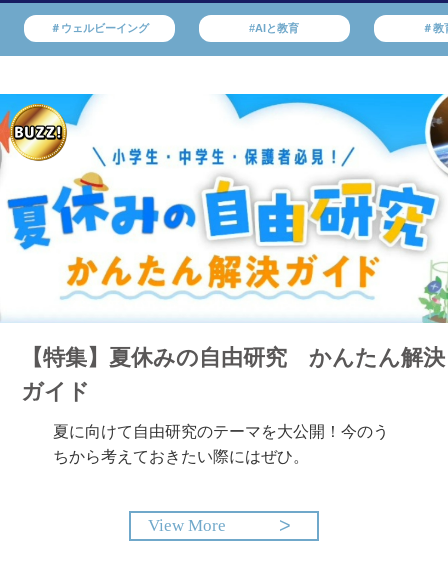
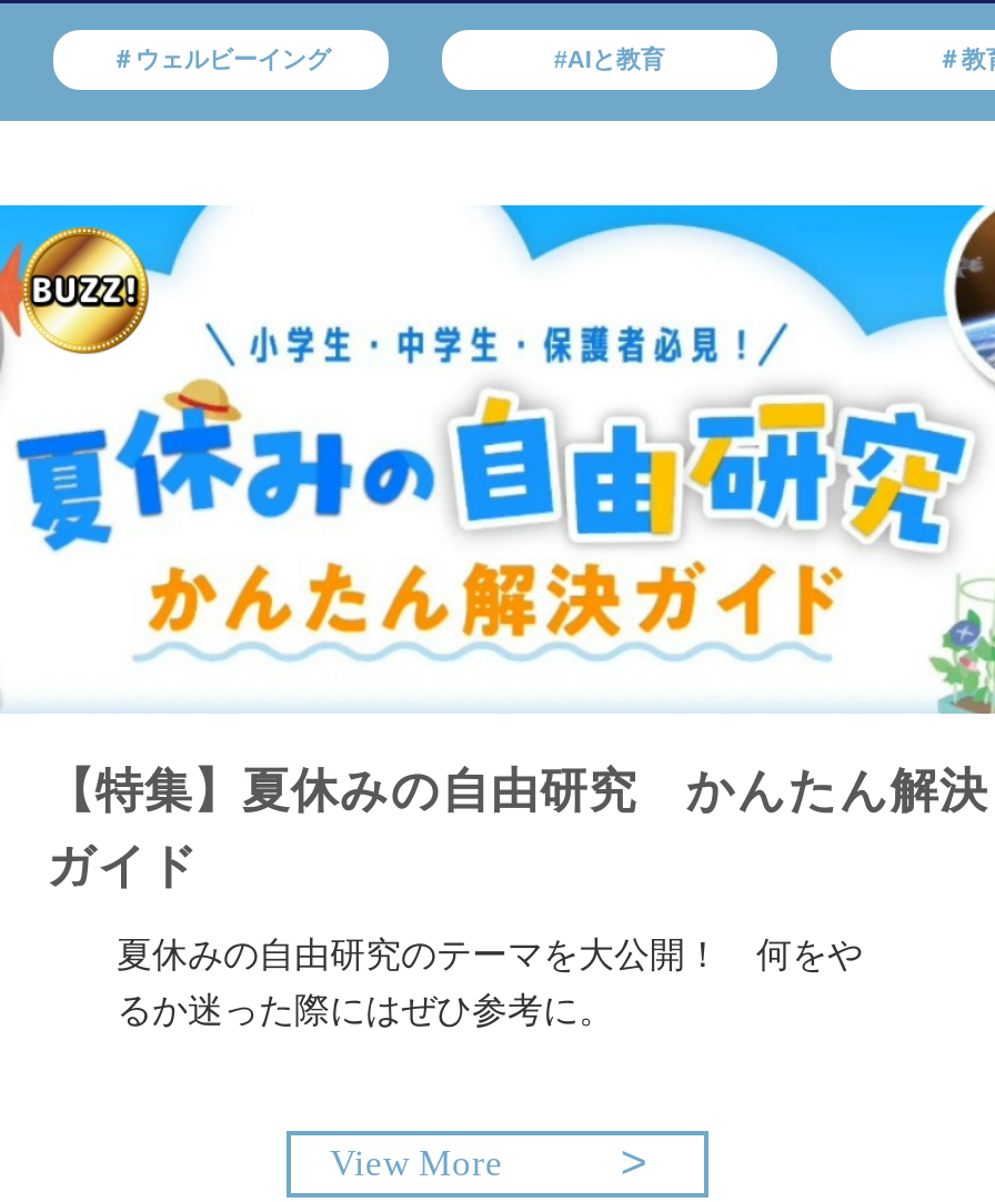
[52,423,388,440] 夏に向けて自由研究のテーマを大公開！今のう -> [117,936,863,974] 夏休みの自由研究のテーマを大公開！ 何をや
[52,448,308,465] ちから考えておきたい際にはぜひ。 -> [117,991,614,1029] るか迷った際にはぜひ参考に。

